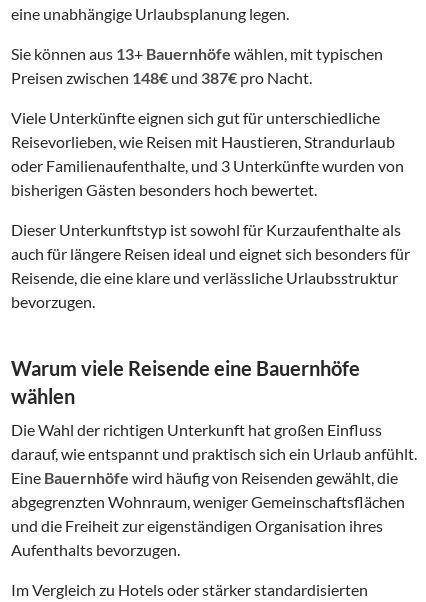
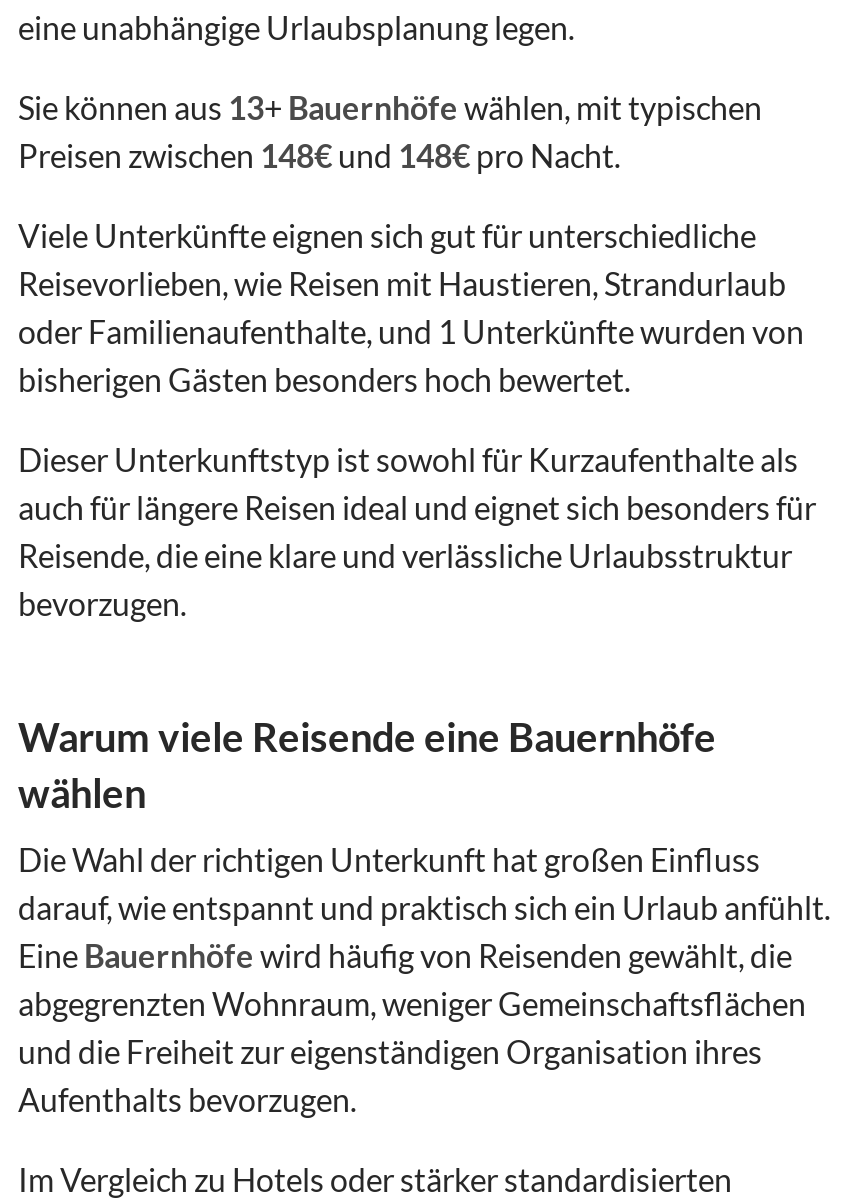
[11,68,312,87] Preisen zwischen 148€und 387€pro Nacht. -> [18,135,620,173] Preisen zwischen 148€und 148€pro Nacht.
[11,156,404,175] oder Familienaufenthalte, und 3 Unterkünfte wurden von -> [18,311,804,349] oder Familienaufenthalte, und 1 Unterkünfte wurden von

